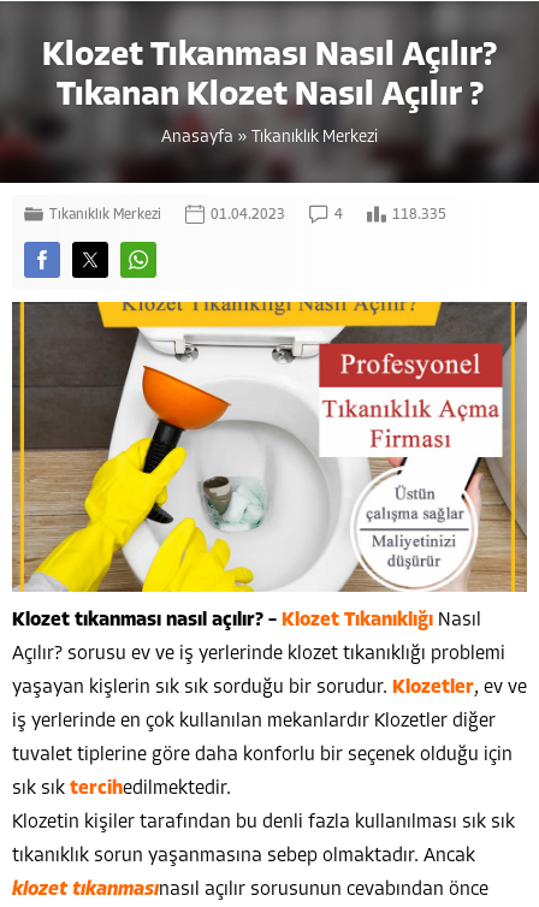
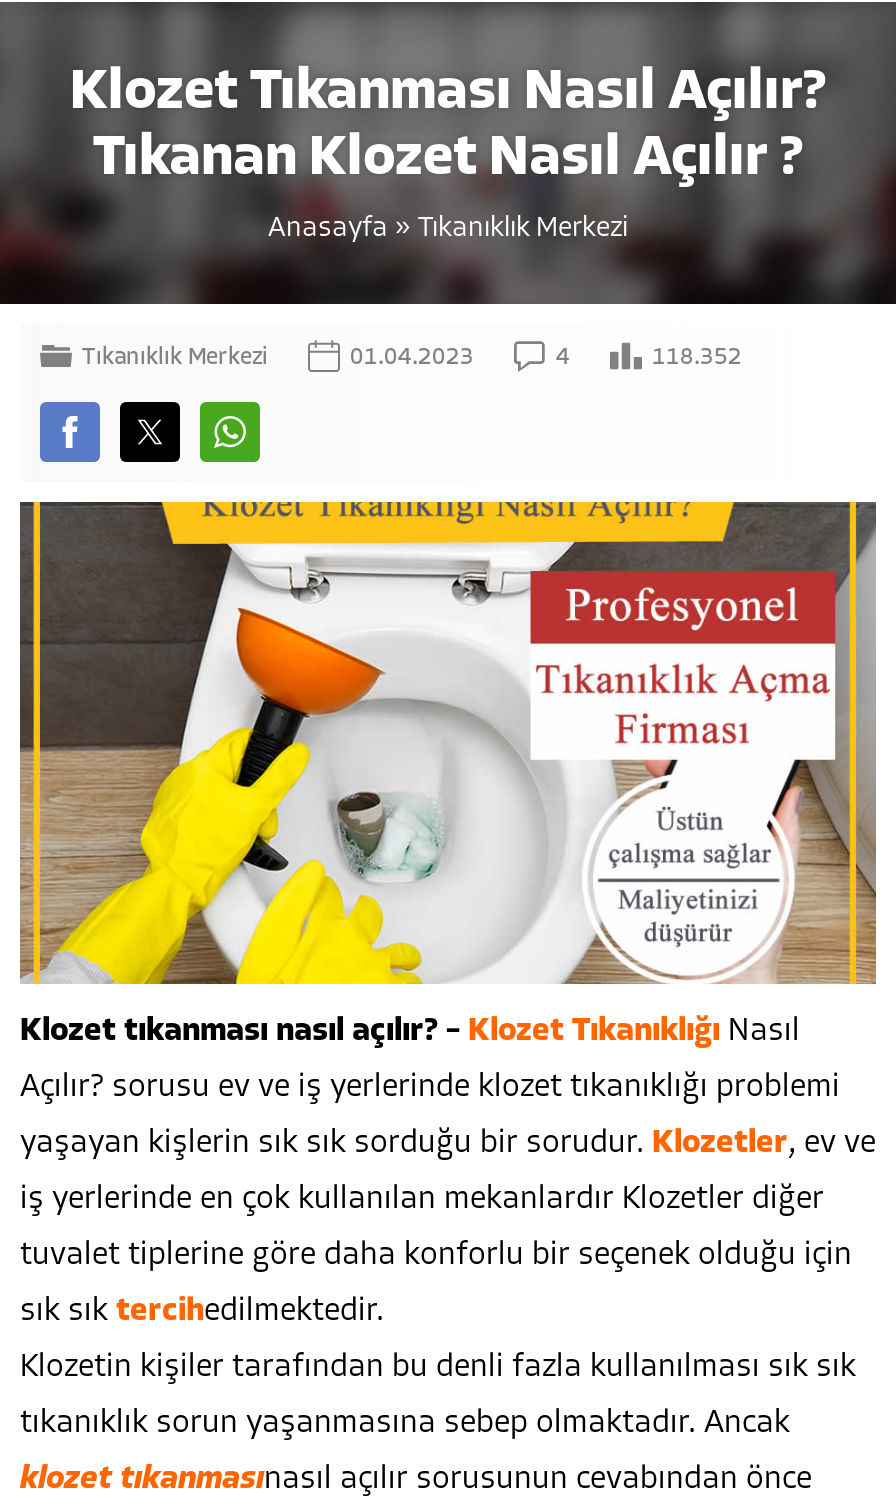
[392,208,446,223] 118.335 -> [652,346,742,370] 118.352

